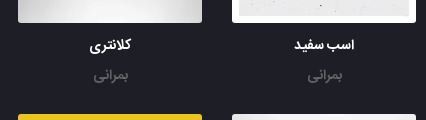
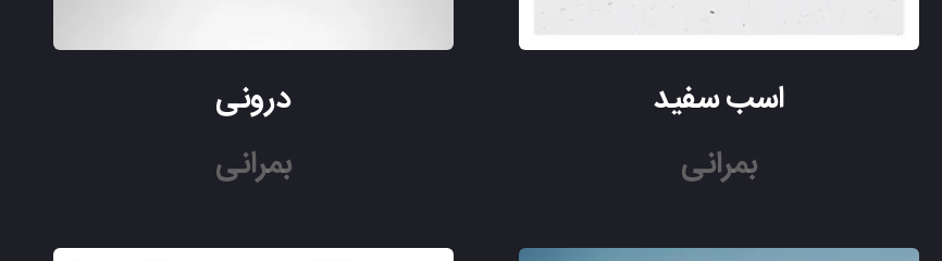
[89,34,131,58] کلانتری -> [215,74,292,126] درونی

